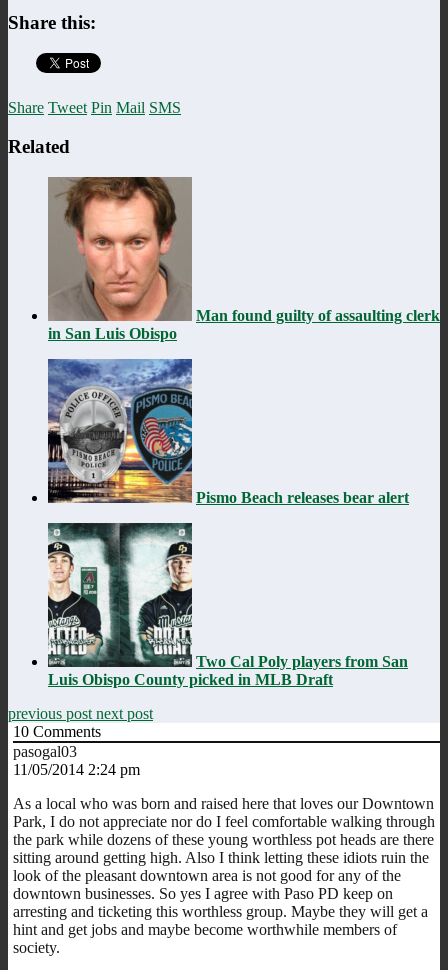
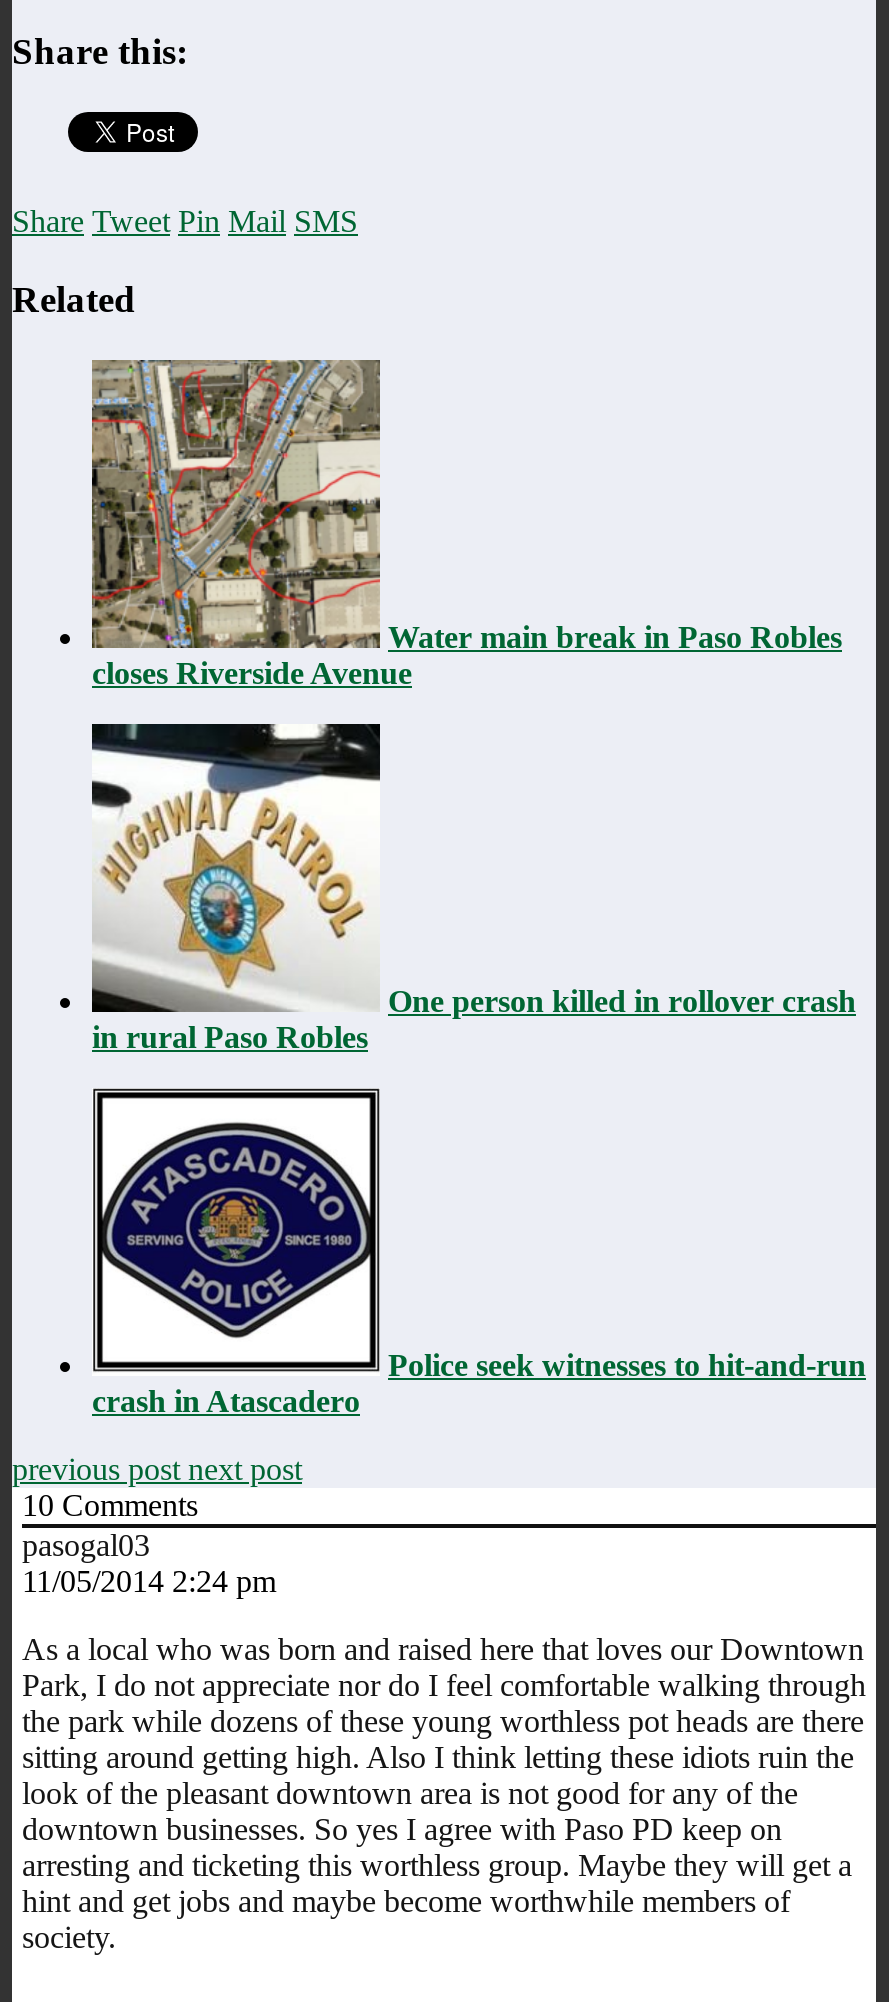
[48,176,440,342] [image] | Man found guilty of assaulting clerk | in San Luis Obispo -> [92,358,842,689] [image] | Water main break in Paso Robles | closes Riverside Avenue
[47,358,409,506] [image] | Pismo Beach releases bear alert -> [90,728,856,1053] [image] | One person killed in rollover crash | in rural Paso Robles
[48,531,408,688] [image] | Two Cal Poly players from San | Luis Obispo County picked in MLB Draft -> [92,1088,866,1417] [image] | Police seek witnesses to hit-and-run | crash in Atascadero

